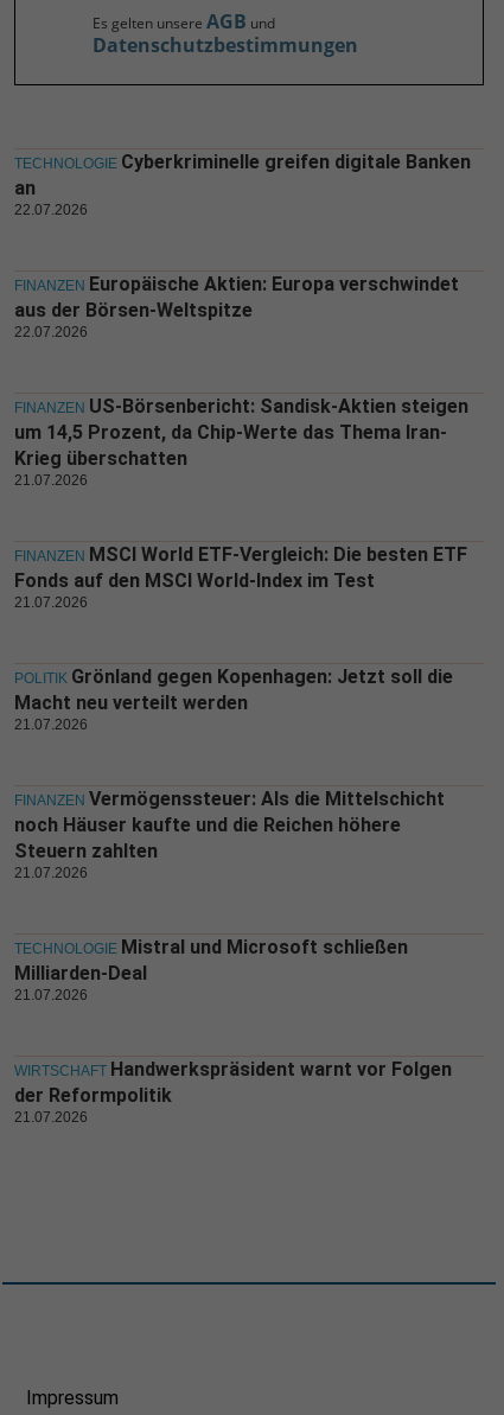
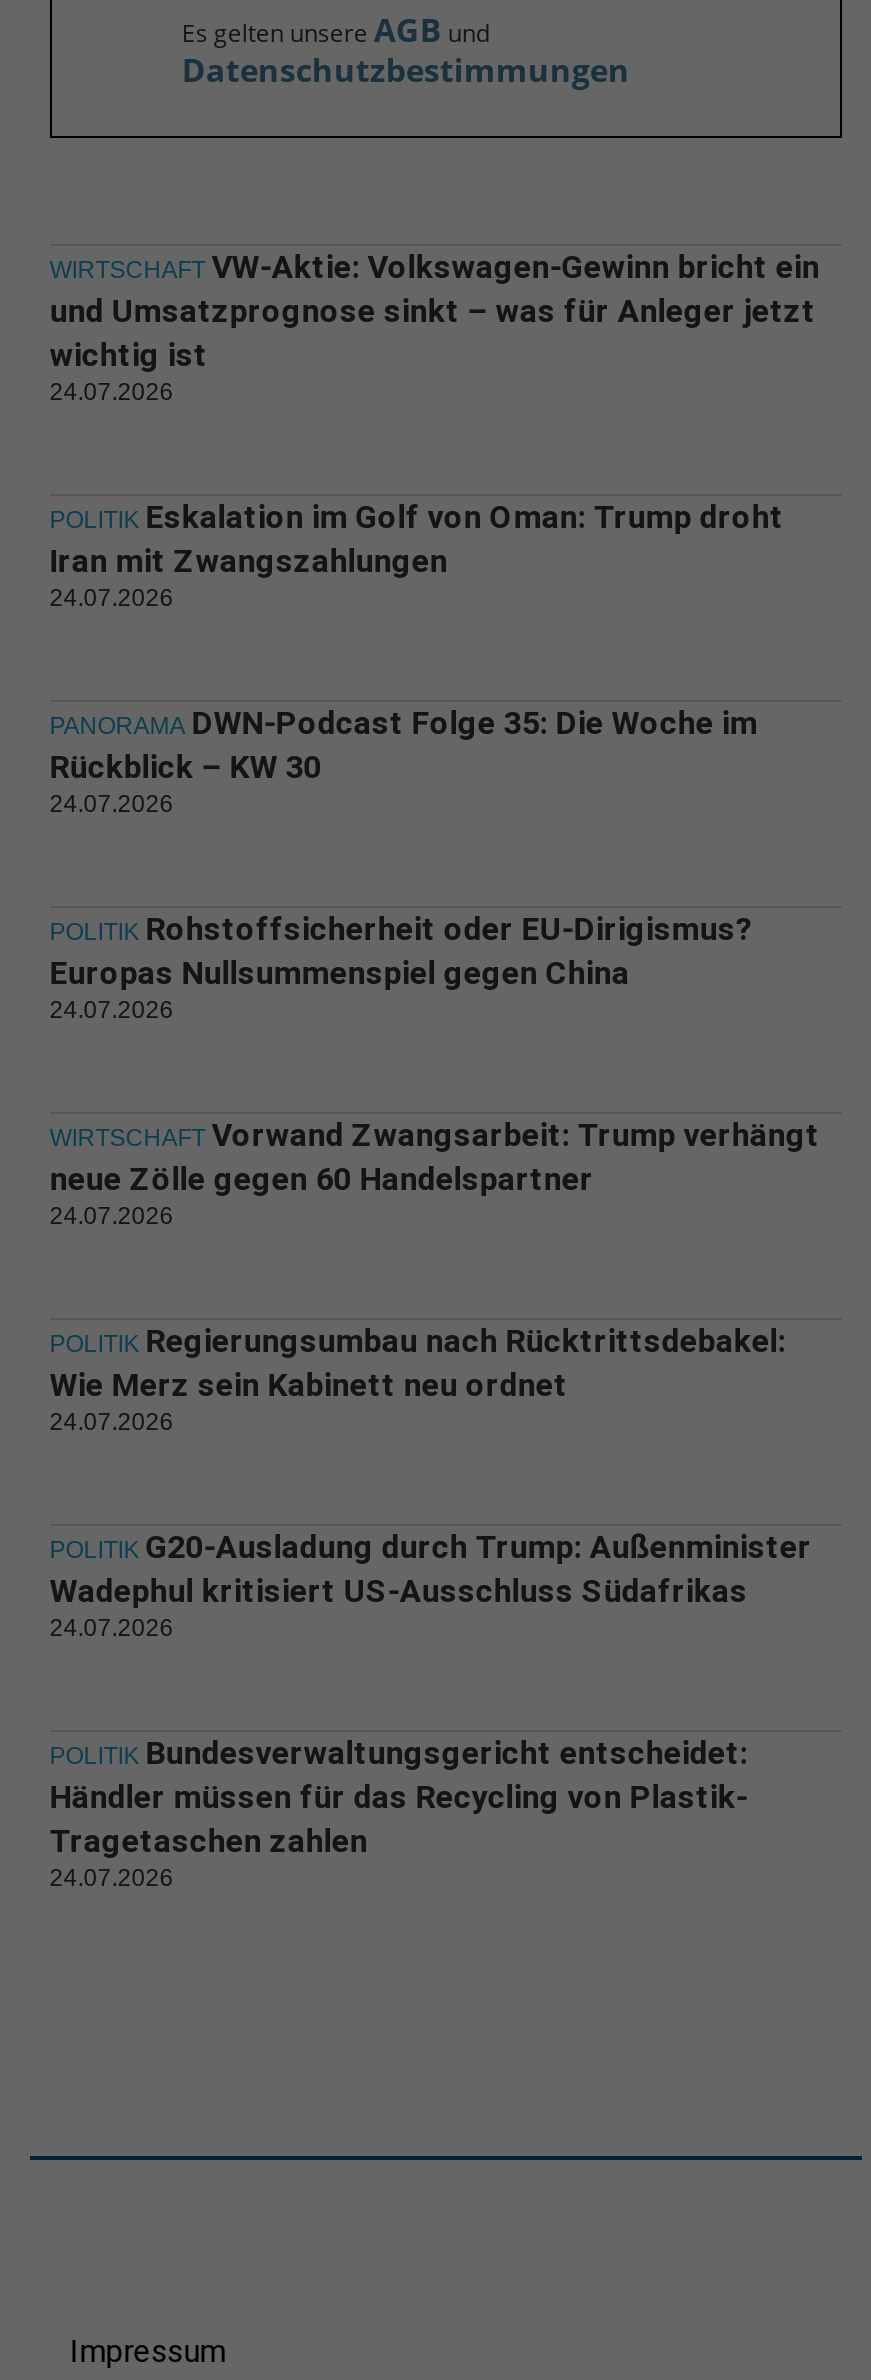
[14,151,470,218] TECHNOLOGIE Cyberkriminelle greifen digitale Banken | an | 22.07.2026 -> [49,248,819,406] WIRTSCHAFT VW-Aktie: Volkswagen-Gewinn bricht ein | und Umsatzprognose sinkt – was für Anleger jetzt | wichtig ist | 24.07.2026
[14,273,459,341] FINANZEN Europäische Aktien: Europa verschwindet | aus der Börsen-Weltspitze | 22.07.2026 -> [49,498,783,612] POLITIK Eskalation im Golf von Oman: Trump droht | Iran mit Zwangszahlungen | 24.07.2026
[14,395,468,489] FINANZEN US-Börsenbericht: Sandisk-Aktien steigen | um 14,5 Prozent, da Chip-Werte das Thema Iran- | Krieg überschatten | 21.07.2026 -> [49,704,757,818] PANORAMA DWN-Podcast Folge 35: Die Woche im | Rückblick – KW 30 | 24.07.2026
[14,543,467,611] FINANZEN MSCI World ETF-Vergleich: Die besten ETF | Fonds auf den MSCI World-Index im Test | 21.07.2026 -> [49,910,753,1024] POLITIK Rohstoffsicherheit oder EU-Dirigismus? | Europas Nullsummenspiel gegen China | 24.07.2026
[14,666,453,733] POLITIK Grönland gegen Kopenhagen: Jetzt soll die | Macht neu verteilt werden | 21.07.2026 -> [49,1116,819,1230] WIRTSCHAFT Vorwand Zwangsarbeit: Trump verhängt | neue Zölle gegen 60 Handelspartner | 24.07.2026
[14,788,444,881] FINANZEN Vermögenssteuer: Als die Mittelschicht | noch Häuser kaufte und die Reichen höhere | Steuern zahlten | 21.07.2026 -> [49,1322,785,1436] POLITIK Regierungsumbau nach Rücktrittsdebakel: | Wie Merz sein Kabinett neu ordnet | 24.07.2026
[14,936,408,1004] TECHNOLOGIE Mistral und Microsoft schließen | Milliarden-Deal | 21.07.2026 -> [49,1528,811,1642] POLITIK G20-Ausladung durch Trump: Außenminister | Wadephul kritisiert US-Ausschluss Südafrikas | 24.07.2026
[14,1058,451,1126] WIRTSCHAFT Handwerkspräsident warnt vor Folgen | der Reformpolitik | 21.07.2026 -> [49,1734,747,1892] POLITIK Bundesverwaltungsgericht entscheidet: | Händler müssen für das Recycling von Plastik- | Tragetaschen zahlen | 24.07.2026

